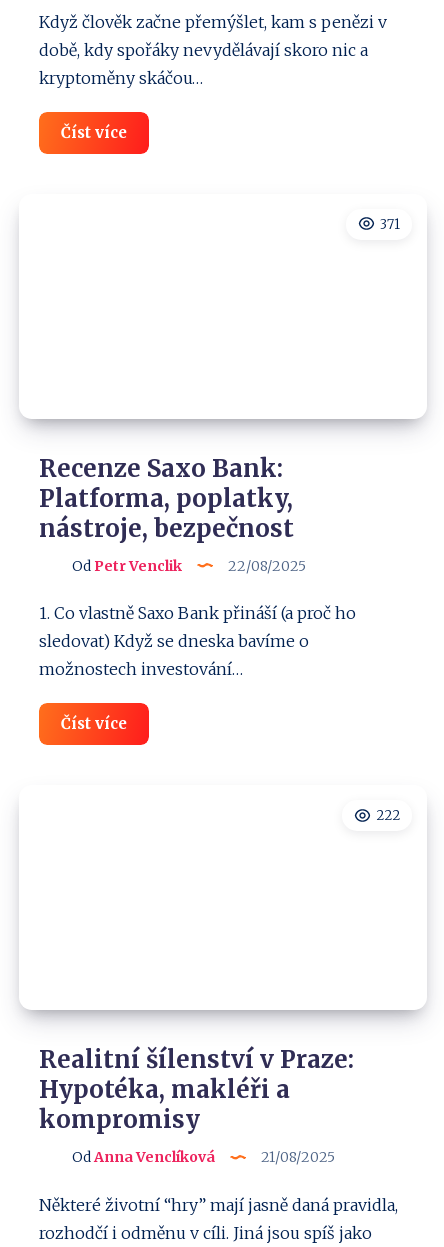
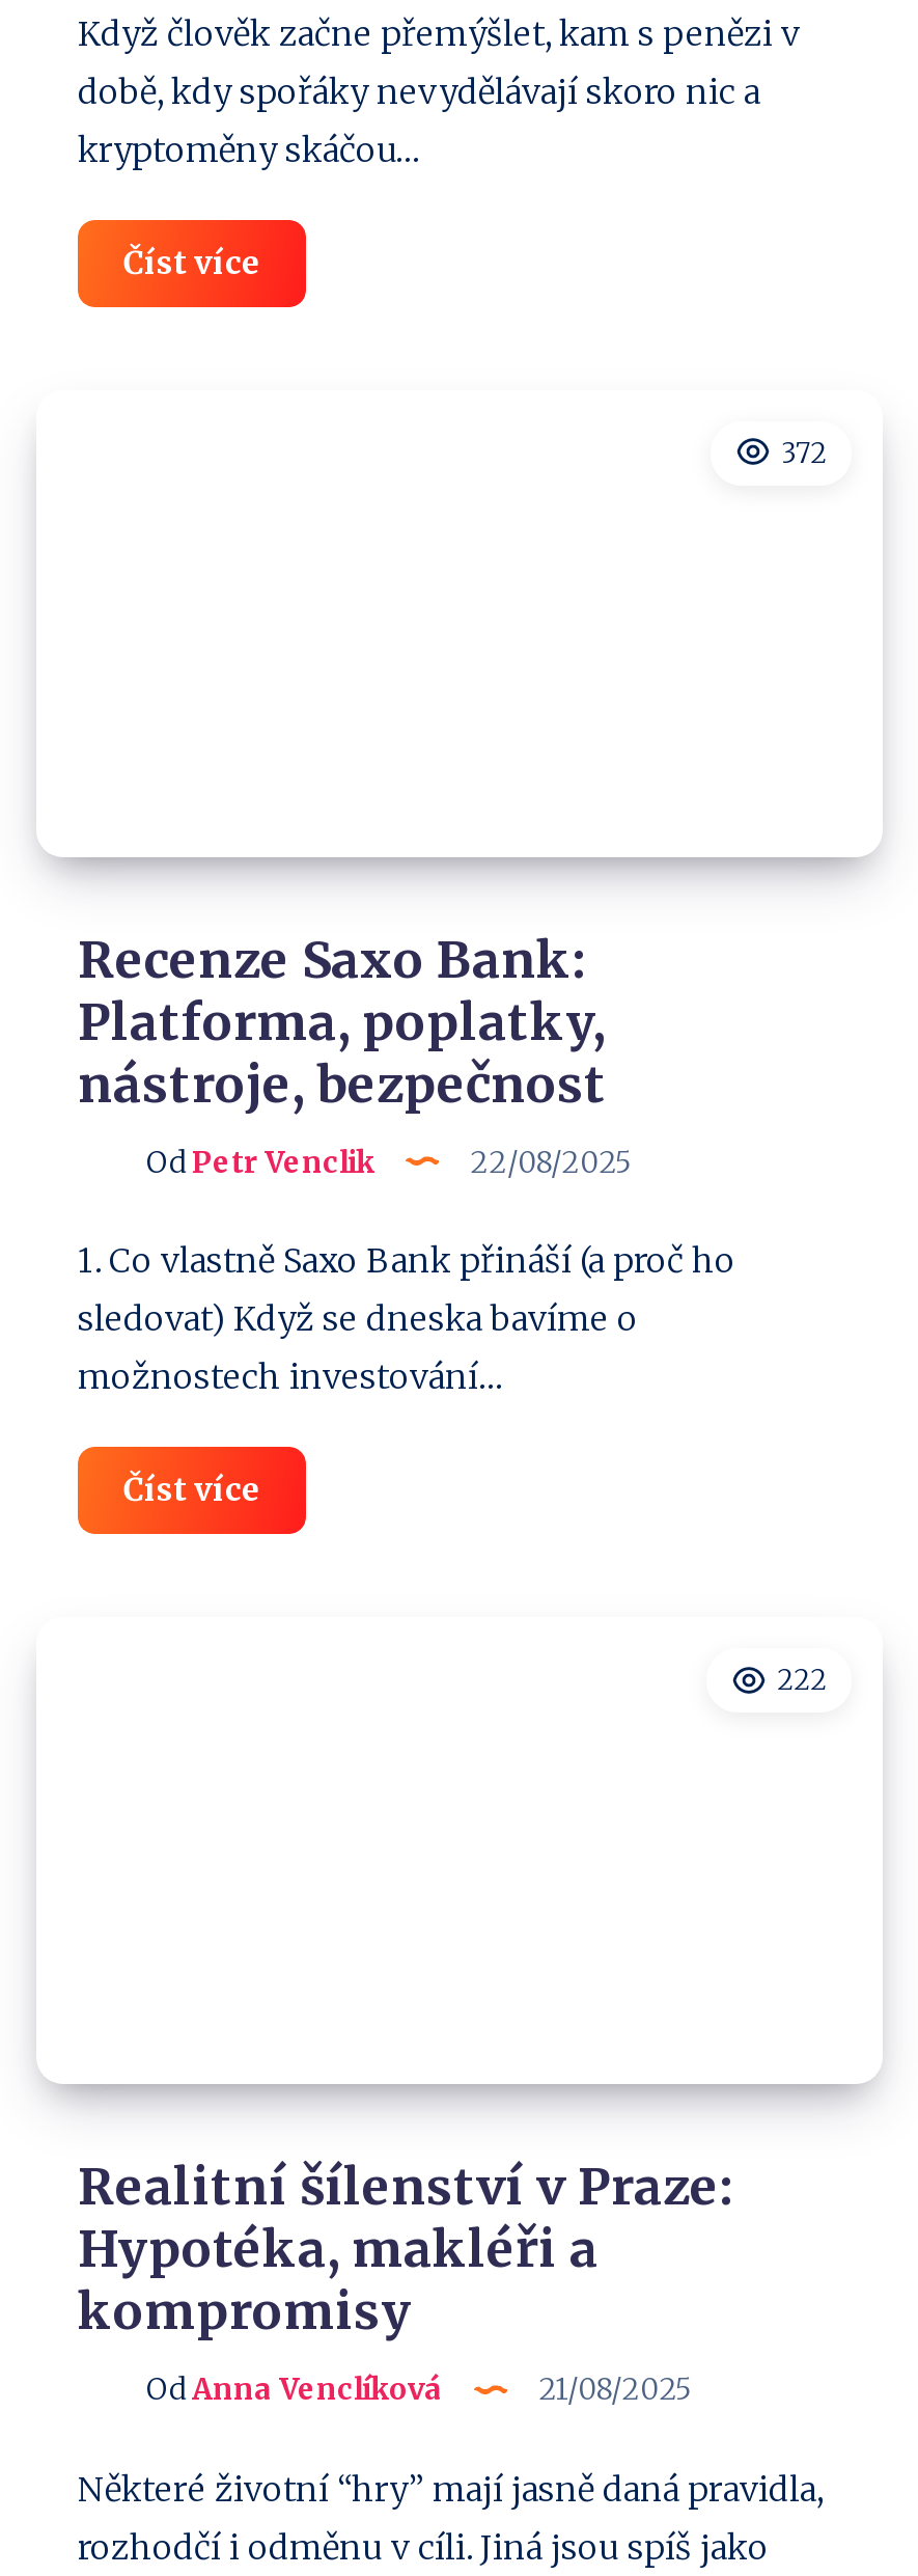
[377,216,400,233] 371 -> [775,435,827,471] 372

